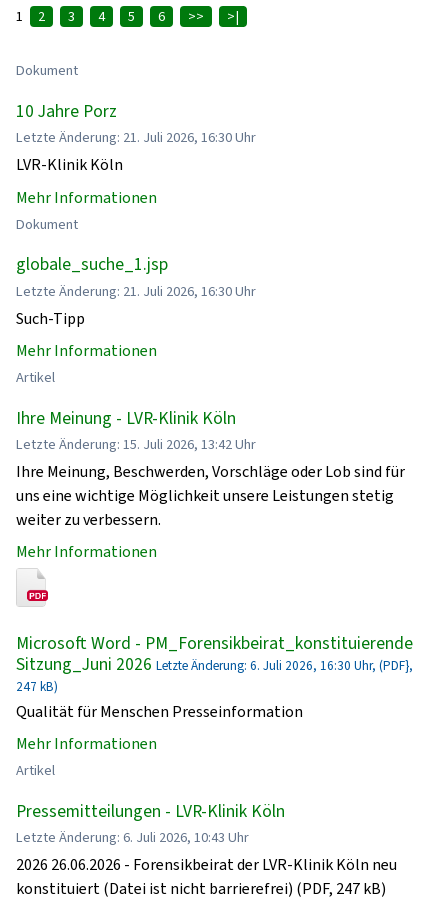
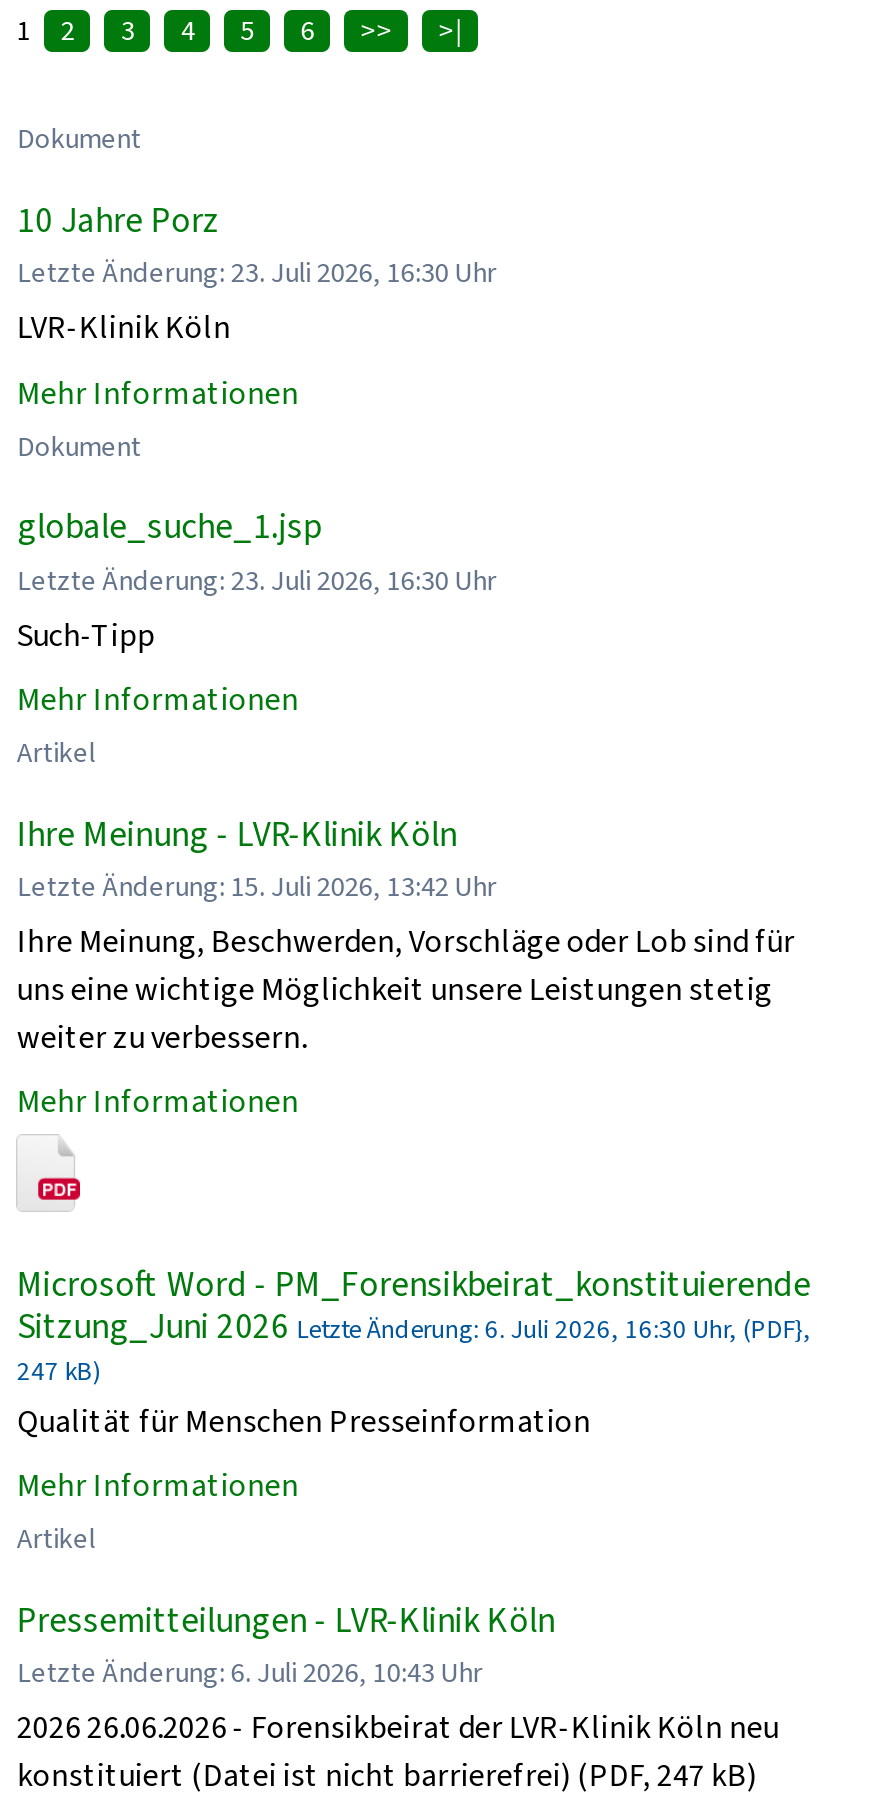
[16,128,256,147] Letzte Änderung: 21. Juli 2026, 16:30 Uhr -> [17,255,497,293] Letzte Änderung: 23. Juli 2026, 16:30 Uhr
[16,281,256,300] Letzte Änderung: 21. Juli 2026, 16:30 Uhr -> [17,561,497,599] Letzte Änderung: 23. Juli 2026, 16:30 Uhr

